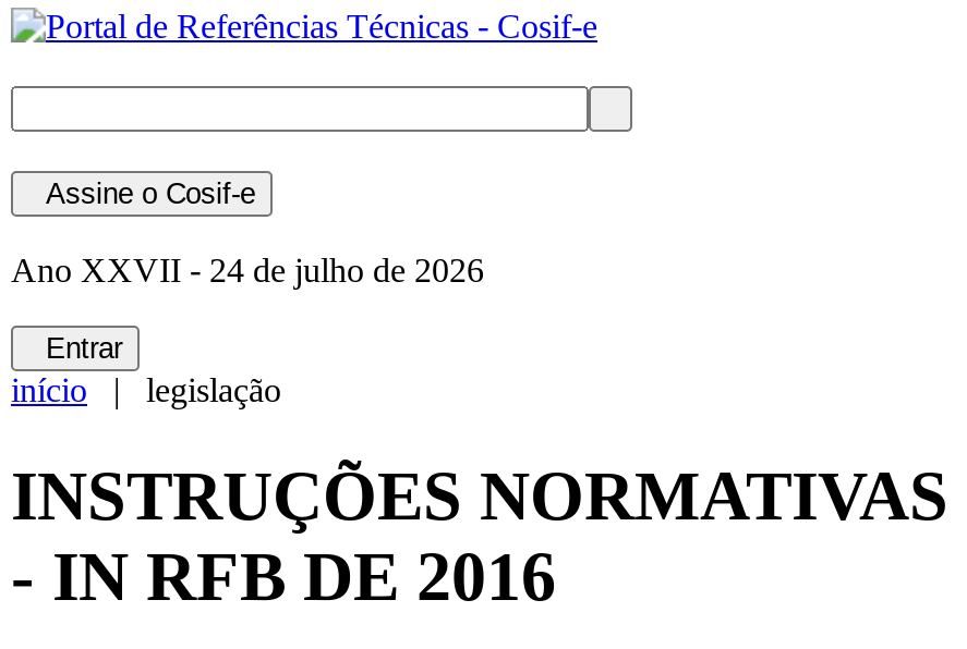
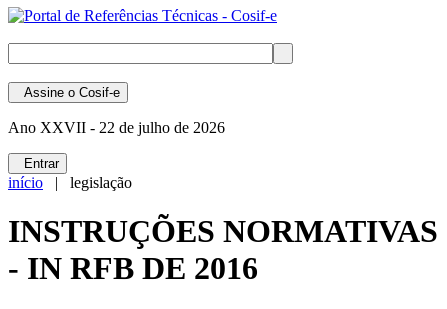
[11,252,484,289] Ano XXVII - 24 de julho de 2026 -> [8,119,225,136] Ano XXVII - 22 de julho de 2026

